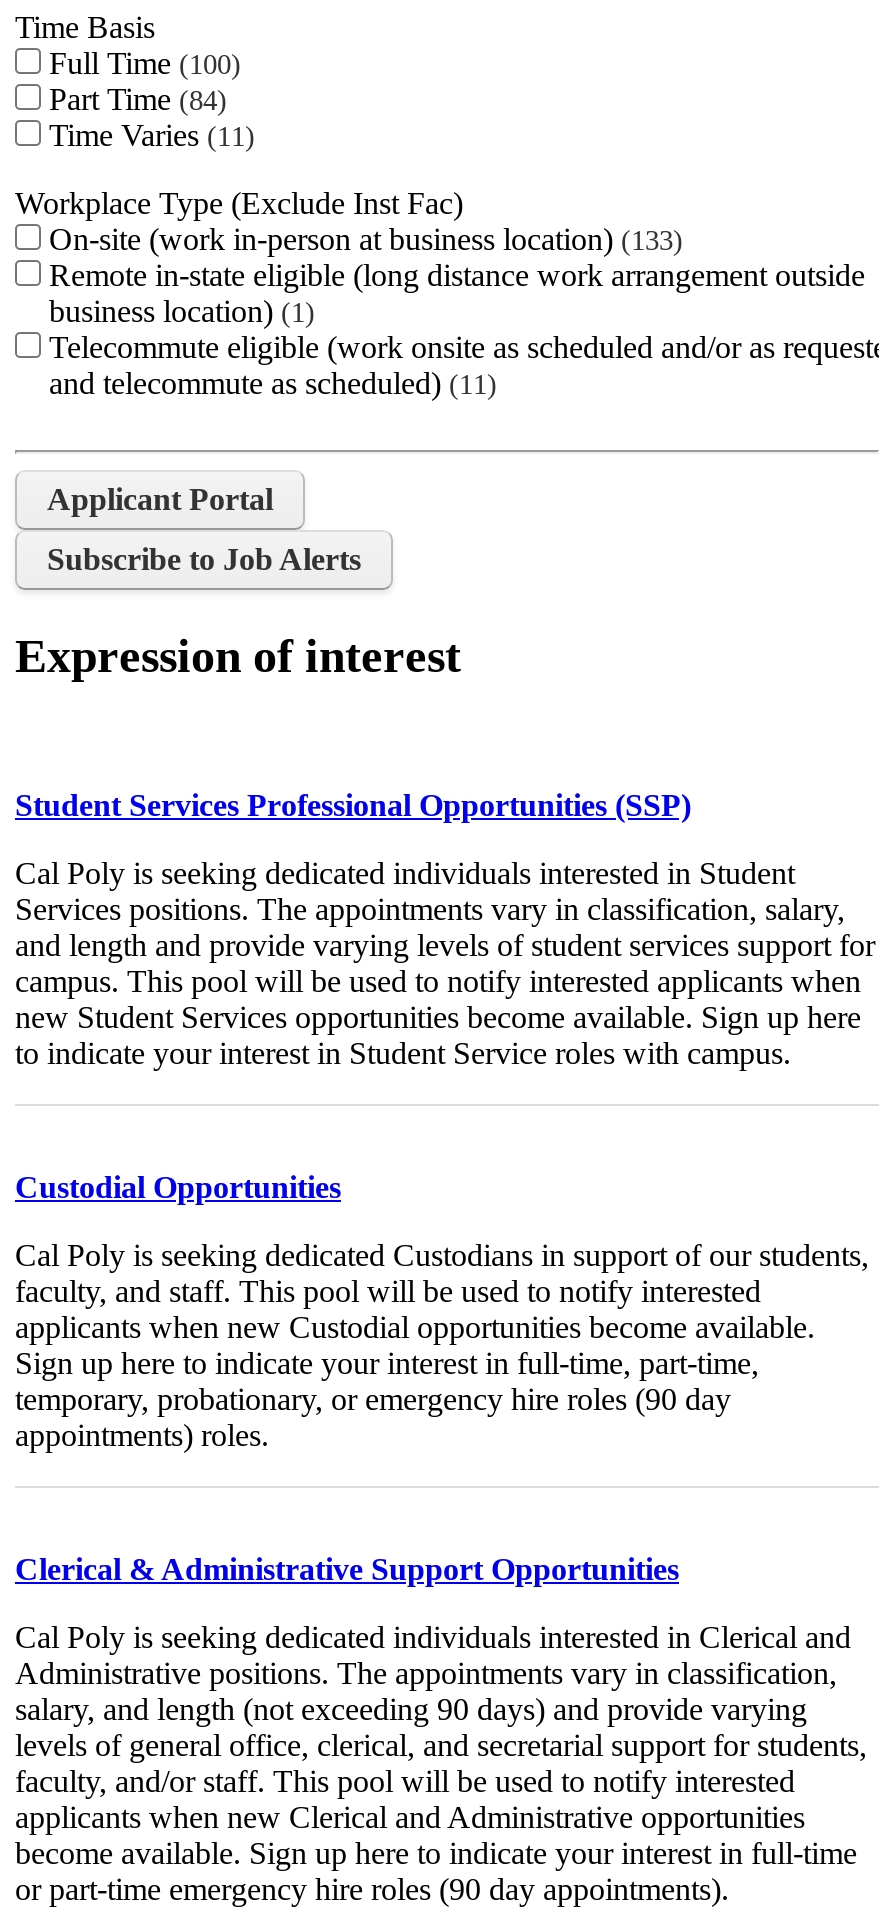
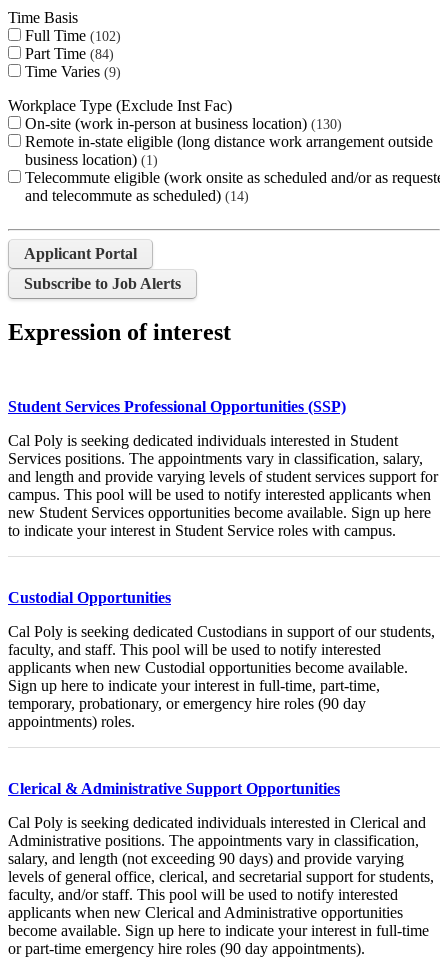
[49,46,231,80] Full Time 100 -> [25,27,116,44] Full Time 102
[49,118,245,152] Time Varies 11 -> [25,63,116,80] Time Varies 9
[49,222,673,256] On-site (work in-person at business location) 133 -> [25,115,337,132] On-site (work in-person at business location) 130
[49,366,487,400] and telecommute as scheduled) 11 -> [25,187,244,204] and telecommute as scheduled) 14

